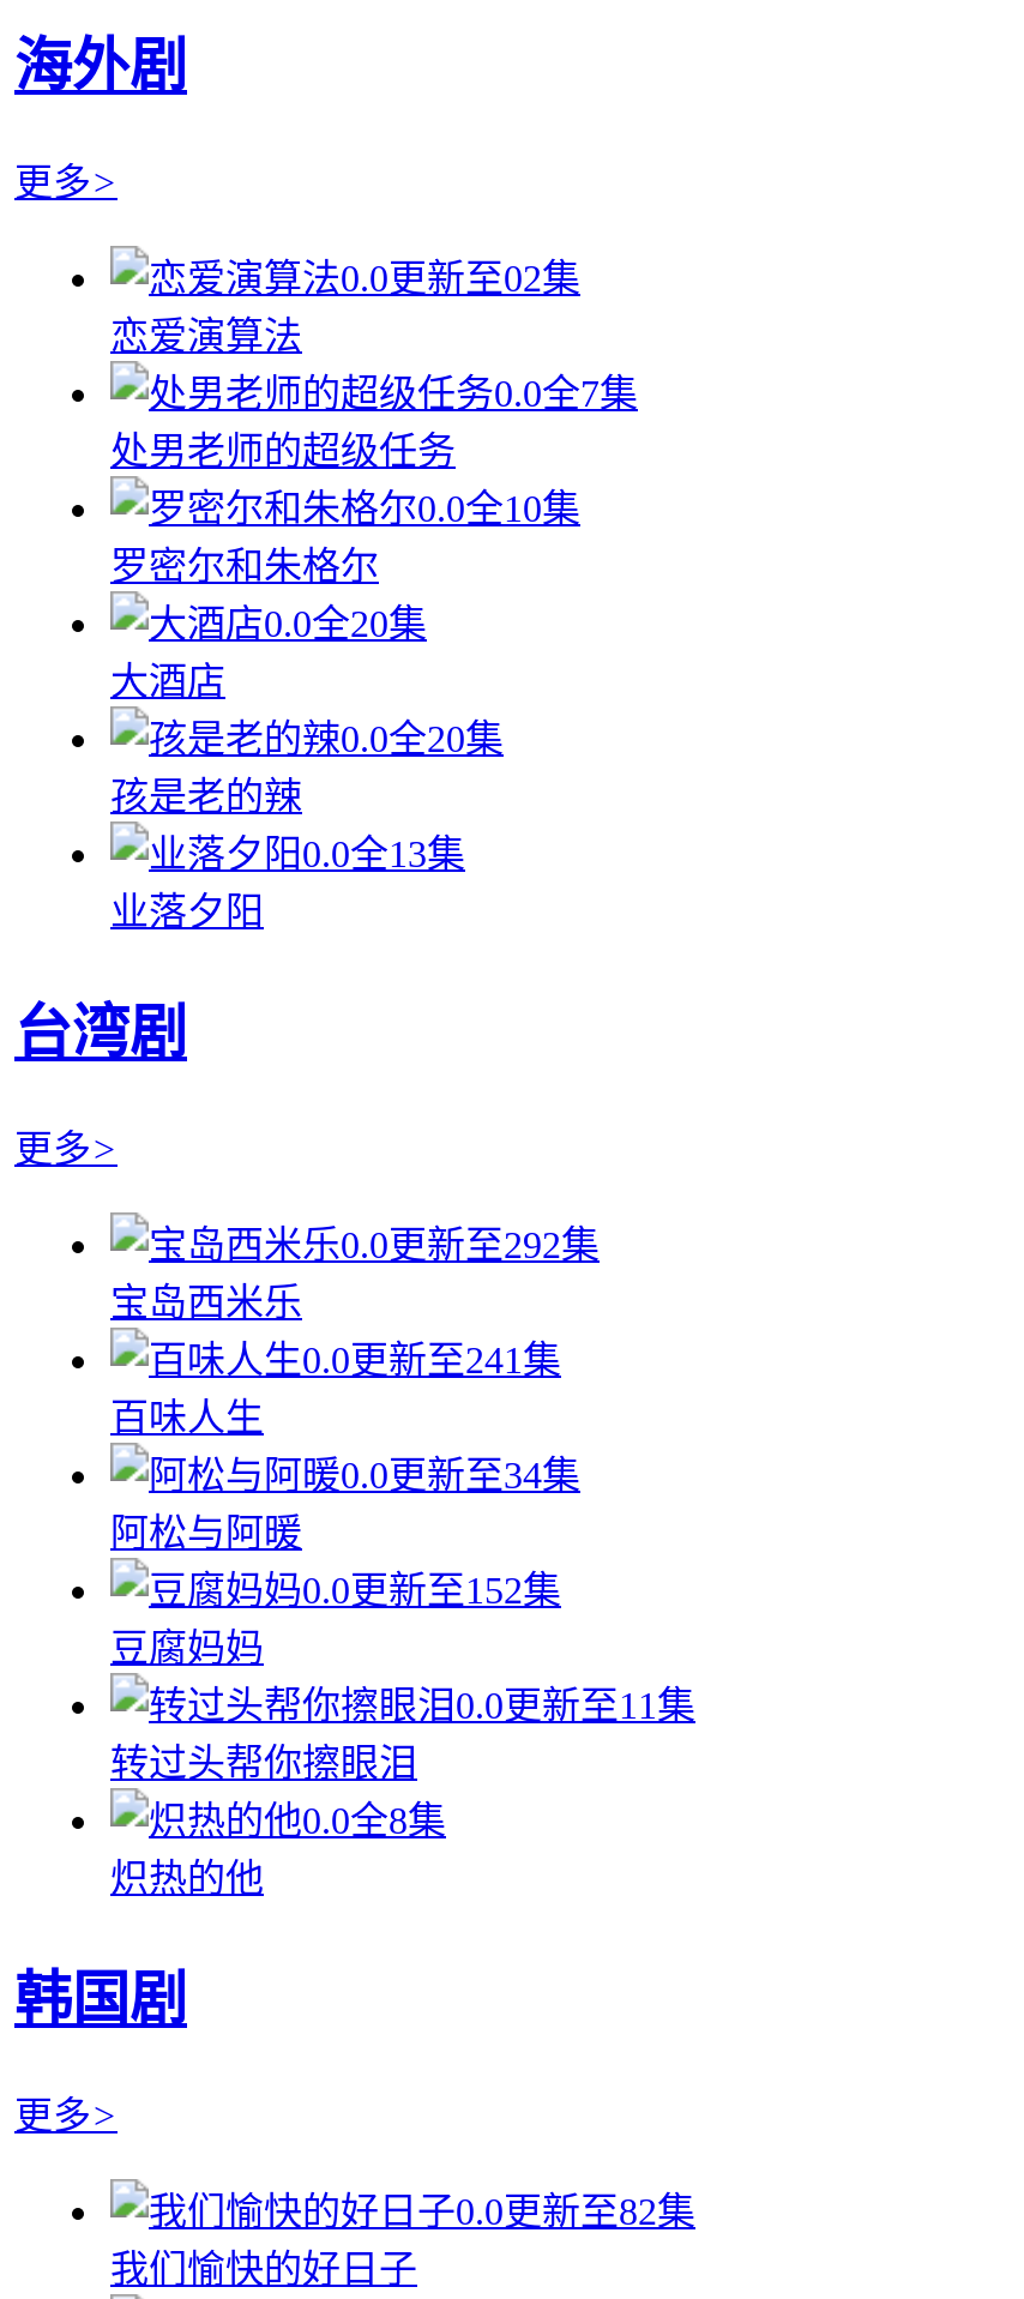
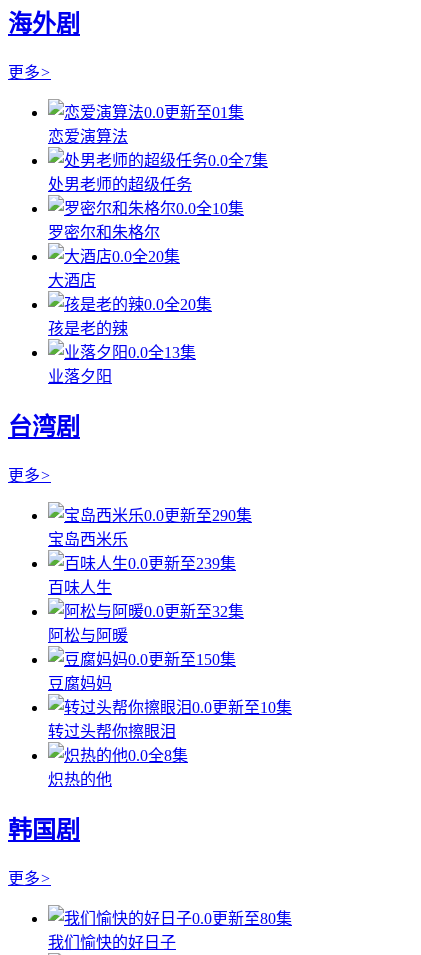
[341,258,580,299] 0.0更新至02集 -> [144,104,244,121] 0.0更新至01集
[341,1224,600,1265] 0.0更新至292集 -> [144,507,252,524] 0.0更新至290集
[302,1339,561,1380] 0.0更新至241集 -> [128,555,236,572] 0.0更新至239集
[341,1454,580,1495] 0.0更新至34集 -> [144,603,244,620] 0.0更新至32集
[302,1570,561,1610] 0.0更新至152集 -> [128,651,236,668] 0.0更新至150集
[456,1685,695,1726] 0.0更新至11集 -> [192,699,292,716] 0.0更新至10集
[456,2191,695,2231] 0.0更新至82集 -> [192,910,292,927] 0.0更新至80集

